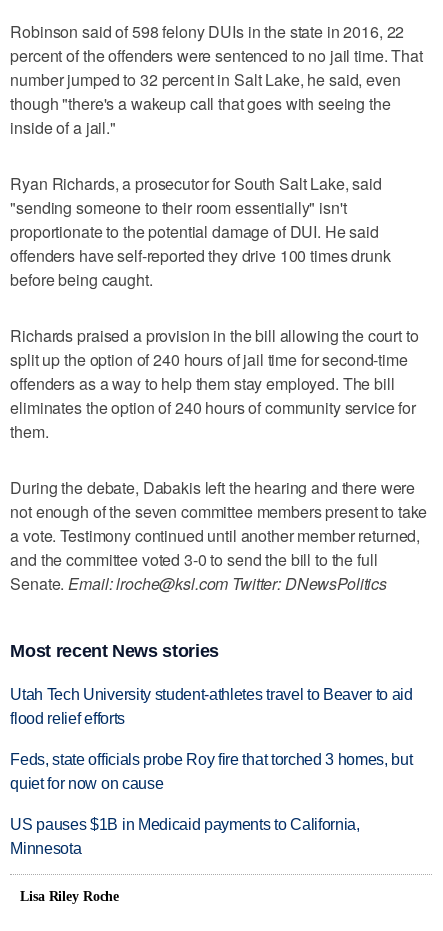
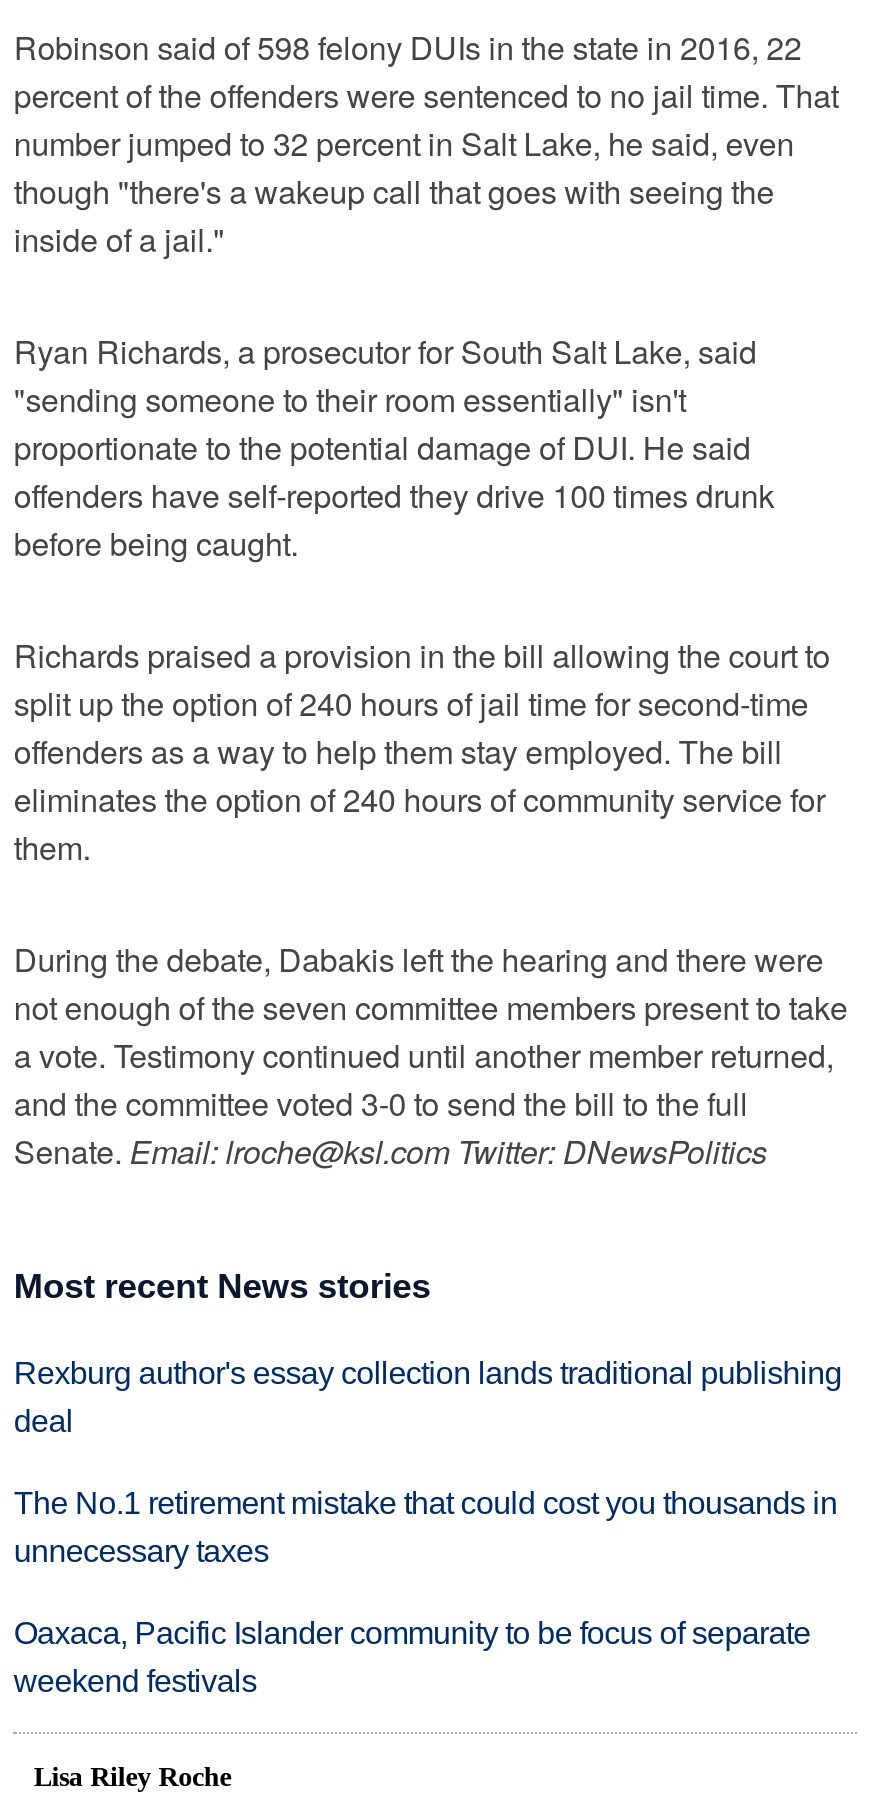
[10,686,413,727] Utah Tech University student-athletes travel to Beaver to aid | flood relief efforts -> [14,1357,842,1439] Rexburg author's essay collection lands traditional publishing | deal
[10,751,412,792] Feds, state officials probe Roy fire that torched 3 homes, but | quiet for now on cause -> [14,1487,837,1569] The No.1 retirement mistake that could cost you thousands in | unnecessary taxes
[10,816,360,857] US pauses $1B in Medicaid payments to California, | Minnesota -> [14,1616,811,1698] Oaxaca, Pacific Islander community to be focus of separate | weekend festivals

